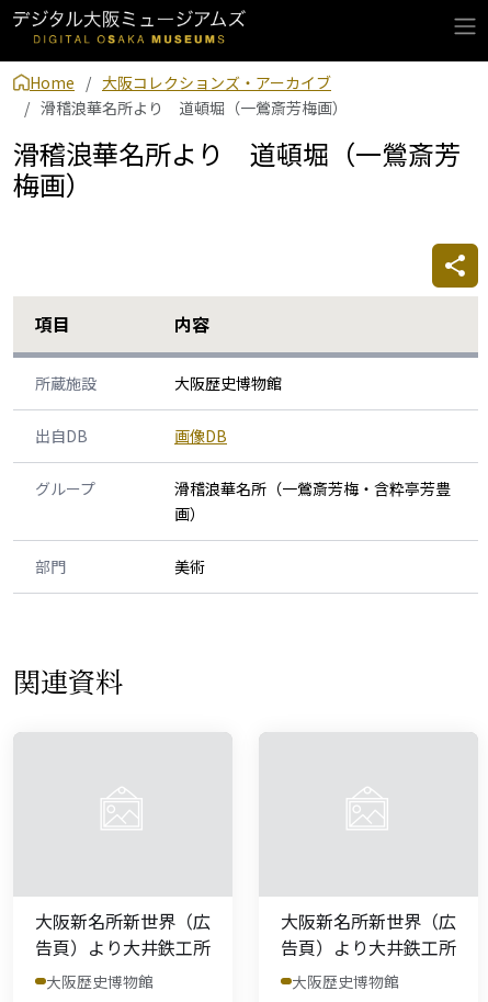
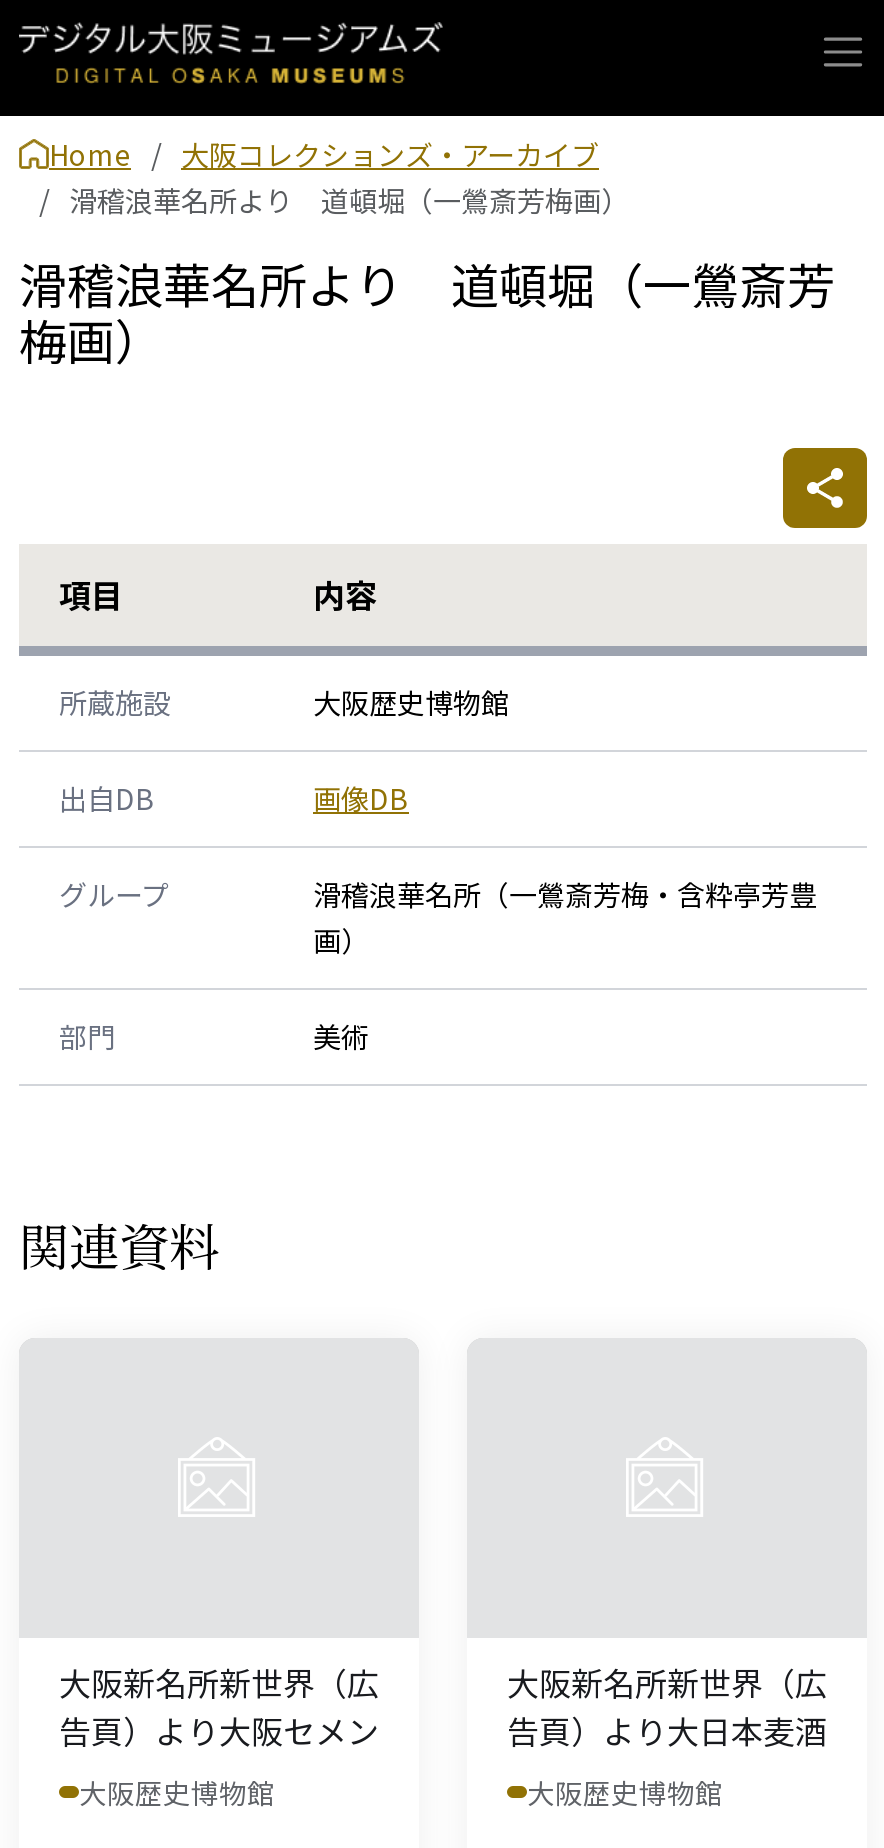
[35,934,211,960] 告頁）より大井鉄工所 -> [59,1706,379,1754] 告頁）より大阪セメン
[281,934,456,960] 告頁）より大井鉄工所 -> [507,1706,827,1754] 告頁）より大日本麦酒

